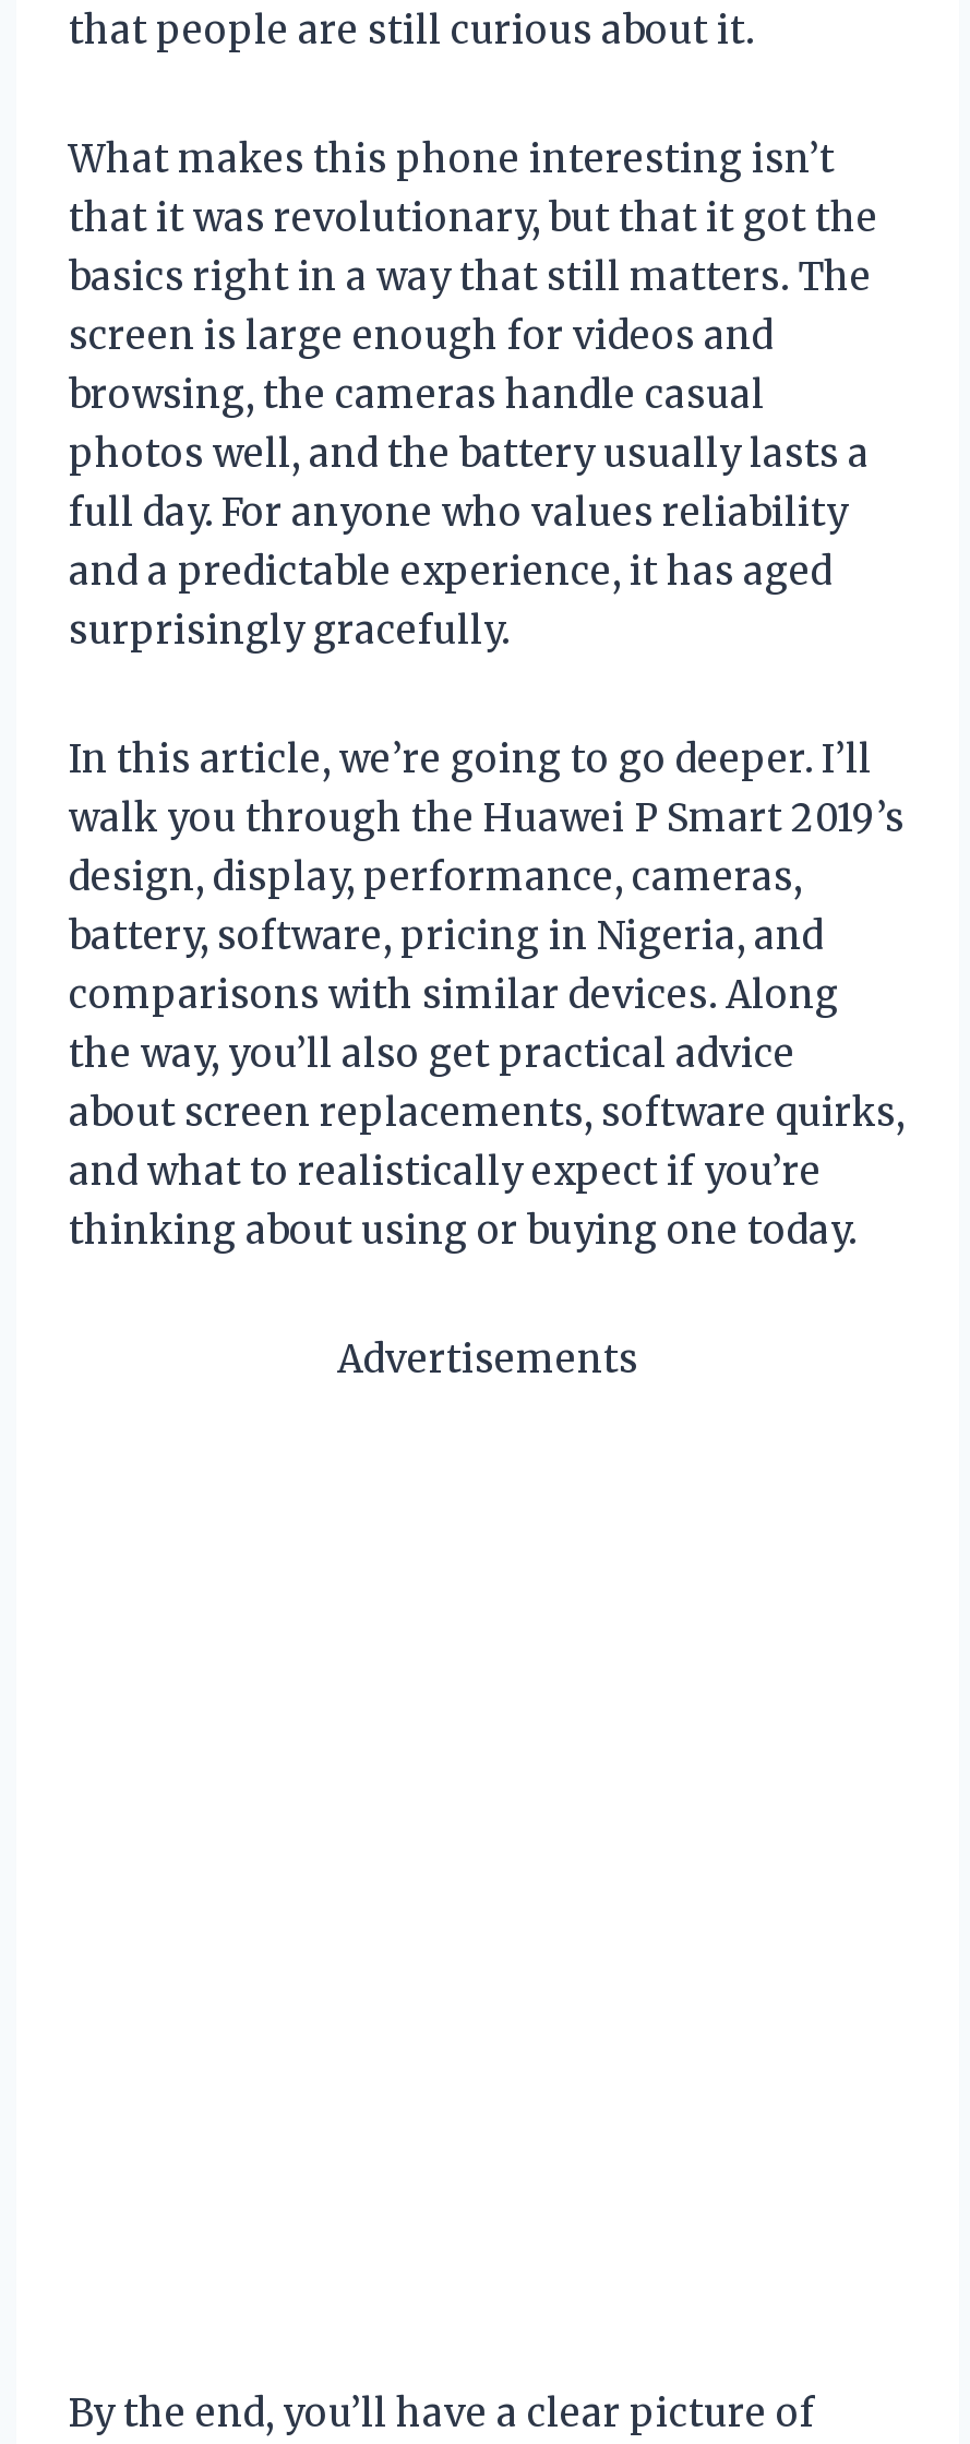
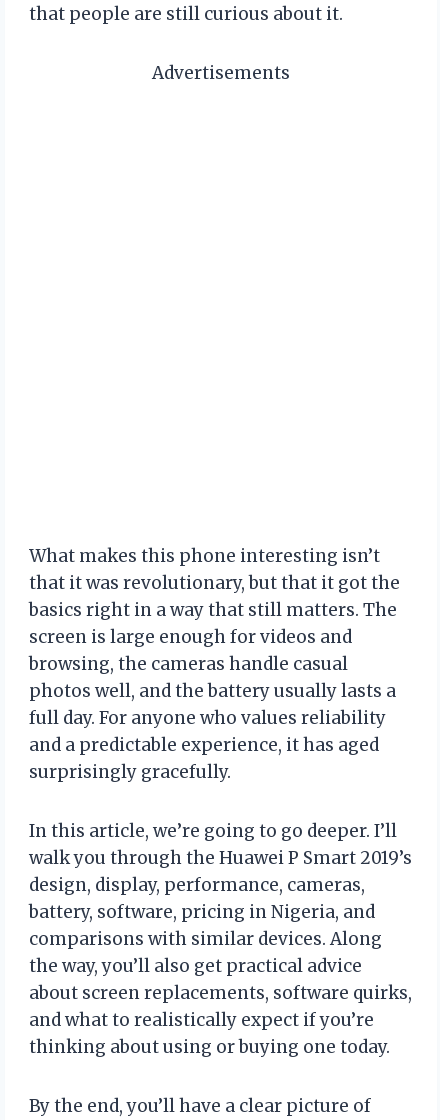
moved [69,135,905,1255] -> [29,545,412,1058]: What makes this phone interesting isn’t | that it was revolutionary, but that it got the | basics right in a way that still matters. The | ... | and what to realistically expect if you’re | thinking about using or buying one today.
moved [337,1335,638,1383] -> [152,62,290,84]: Advertisements

